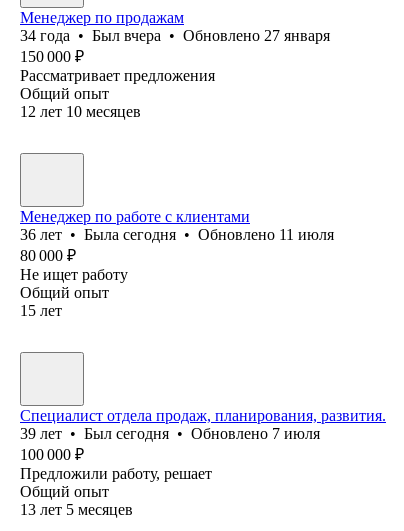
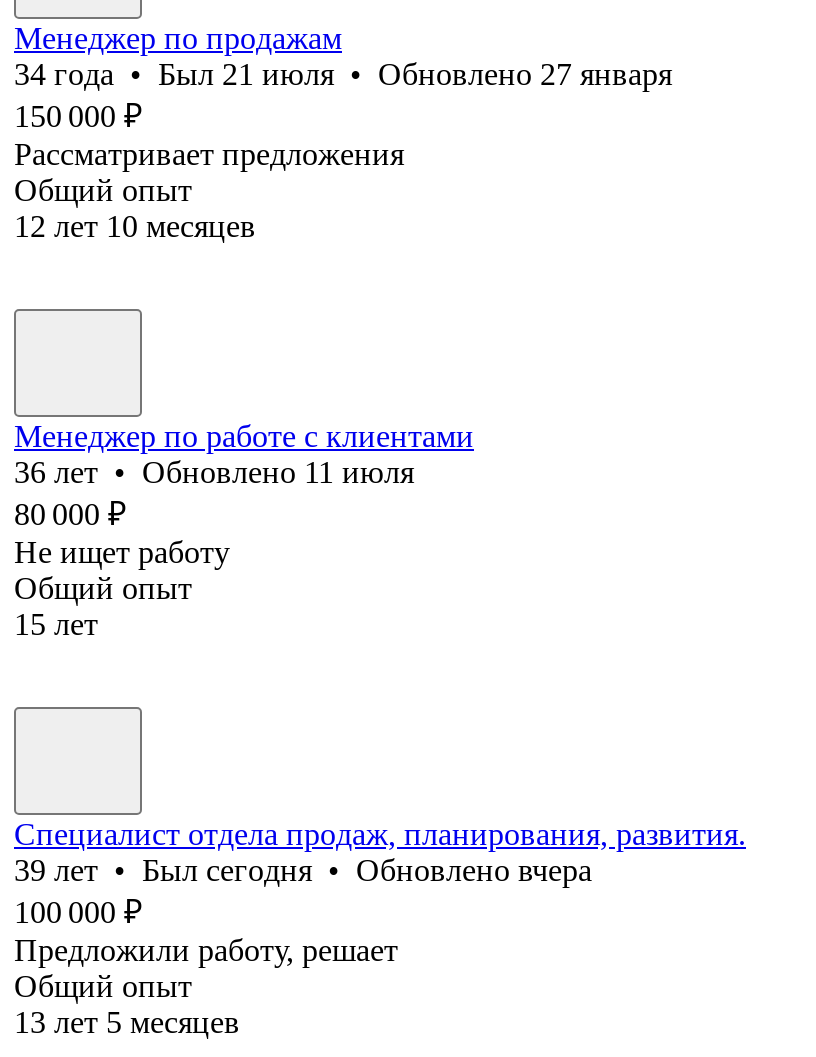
[20,27,330,44] 34 года • Был вчера • Обновлено 27 января -> [14,57,672,91] 34 года • Был 21 июля • Обновлено 27 января
[20,226,334,243] 36 лет • Была сегодня • Обновлено 11 июля -> [14,455,414,489] 36 лет • Обновлено 11 июля
[20,425,320,442] 39 лет • Был сегодня • Обновлено 7 июля -> [14,853,592,887] 39 лет • Был сегодня • Обновлено вчера

